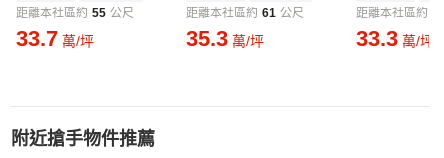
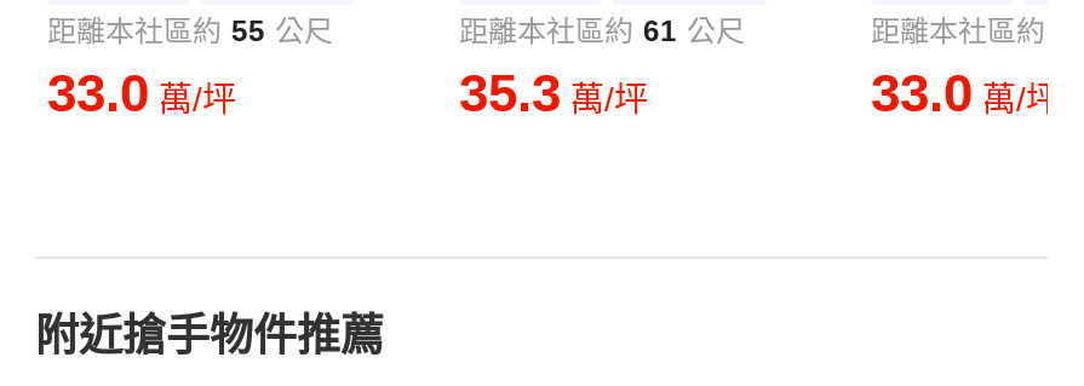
[16,26,94,51] 33.7 萬/坪 -> [47,63,236,123] 33.0 萬/坪
[356,26,434,51] 33.3 萬/坪 -> [871,63,1060,123] 33.0 萬/坪

